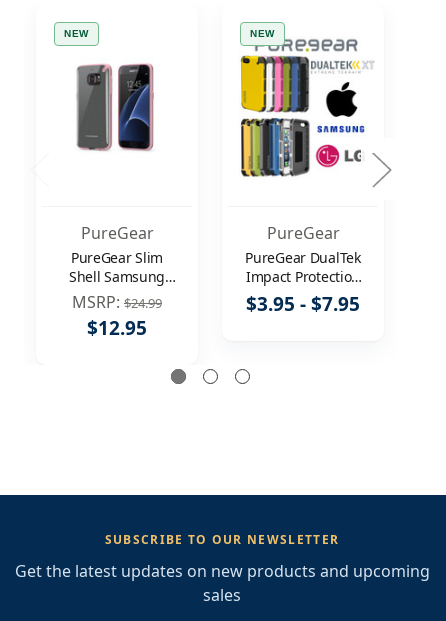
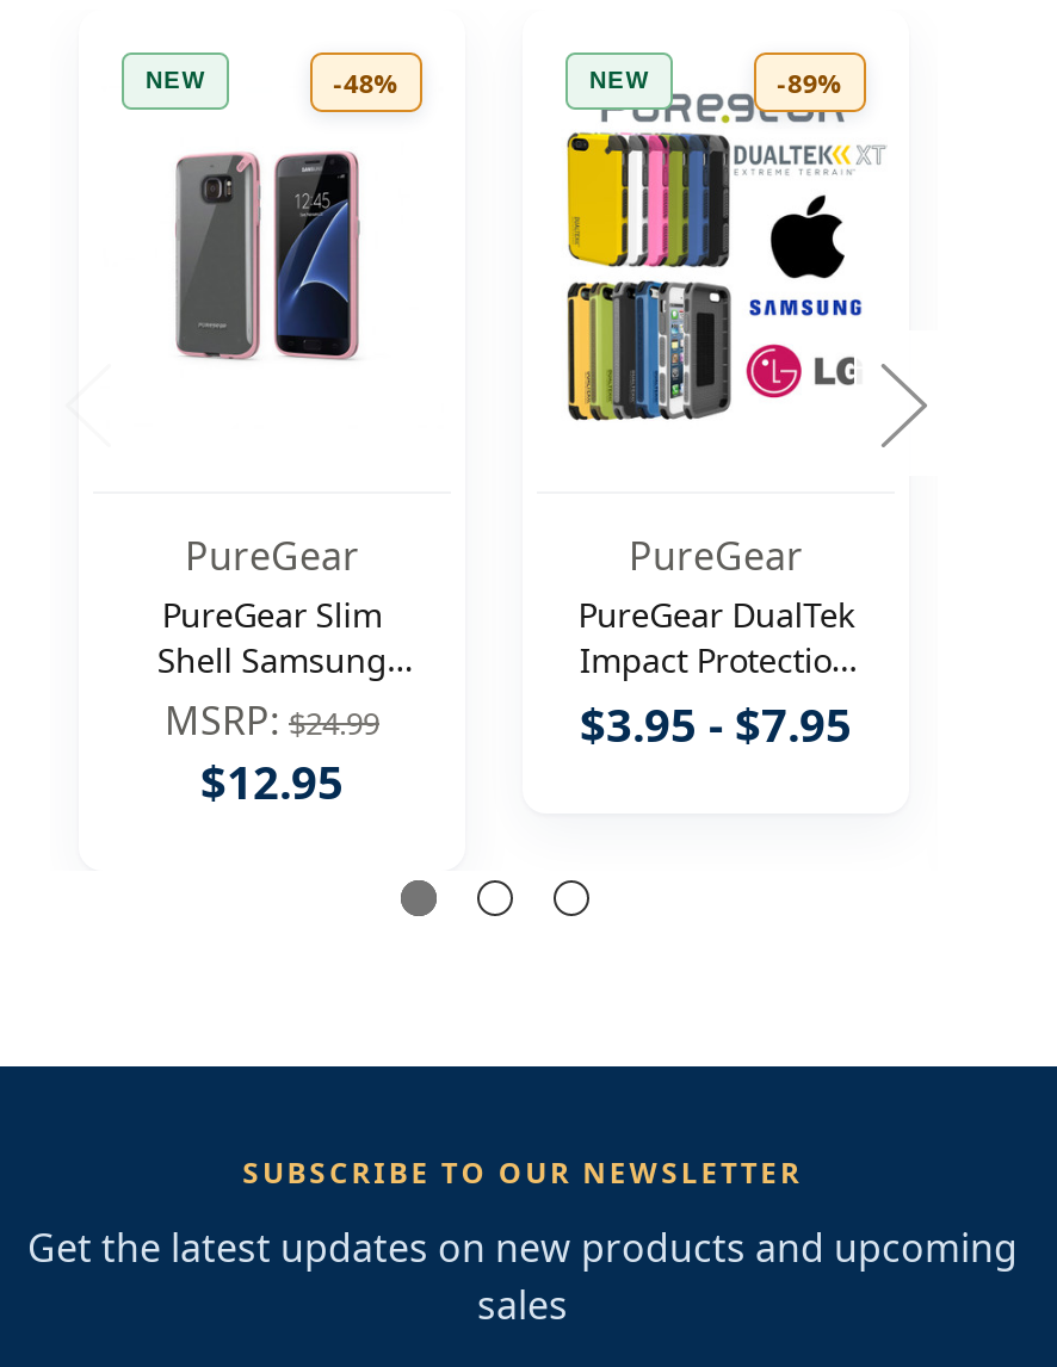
none -> [333,64,398,100] -48%
none -> [777,64,842,100] -89%

